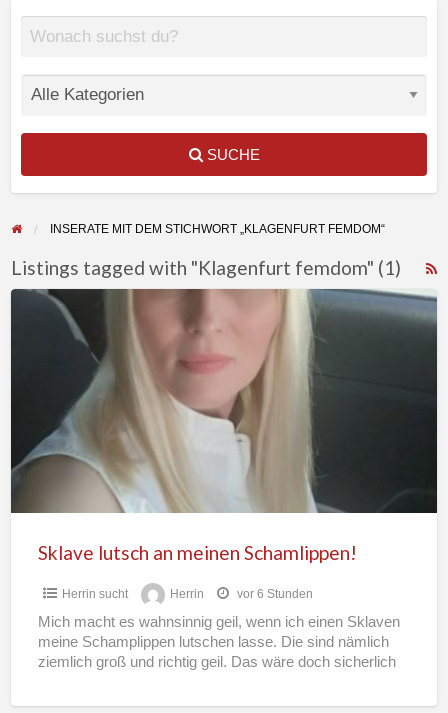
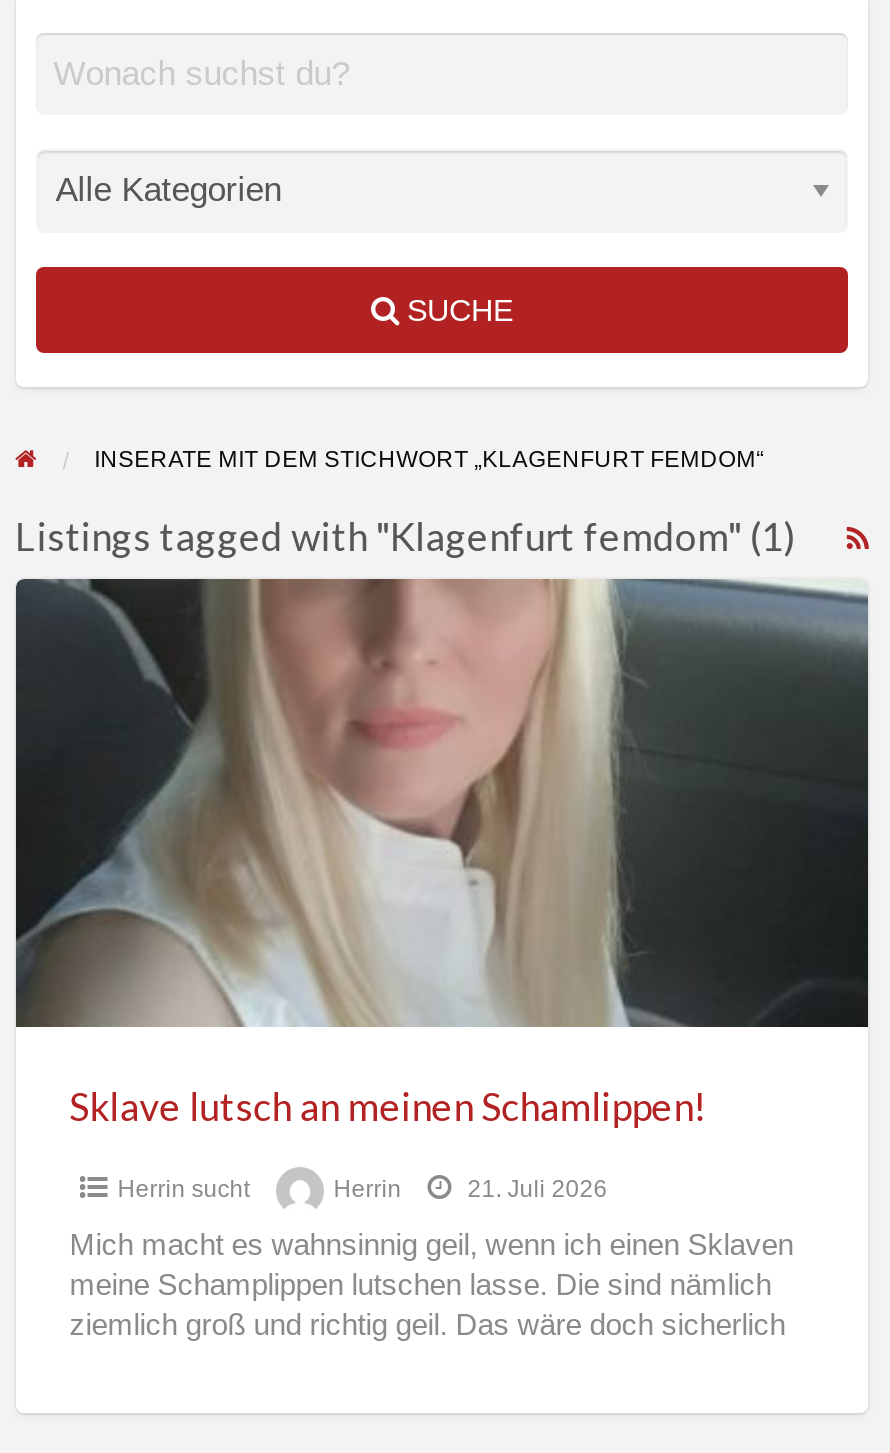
[234,587,313,601] vor 6 Stunden -> [461,1175,607,1203] 21. Juli 2026

